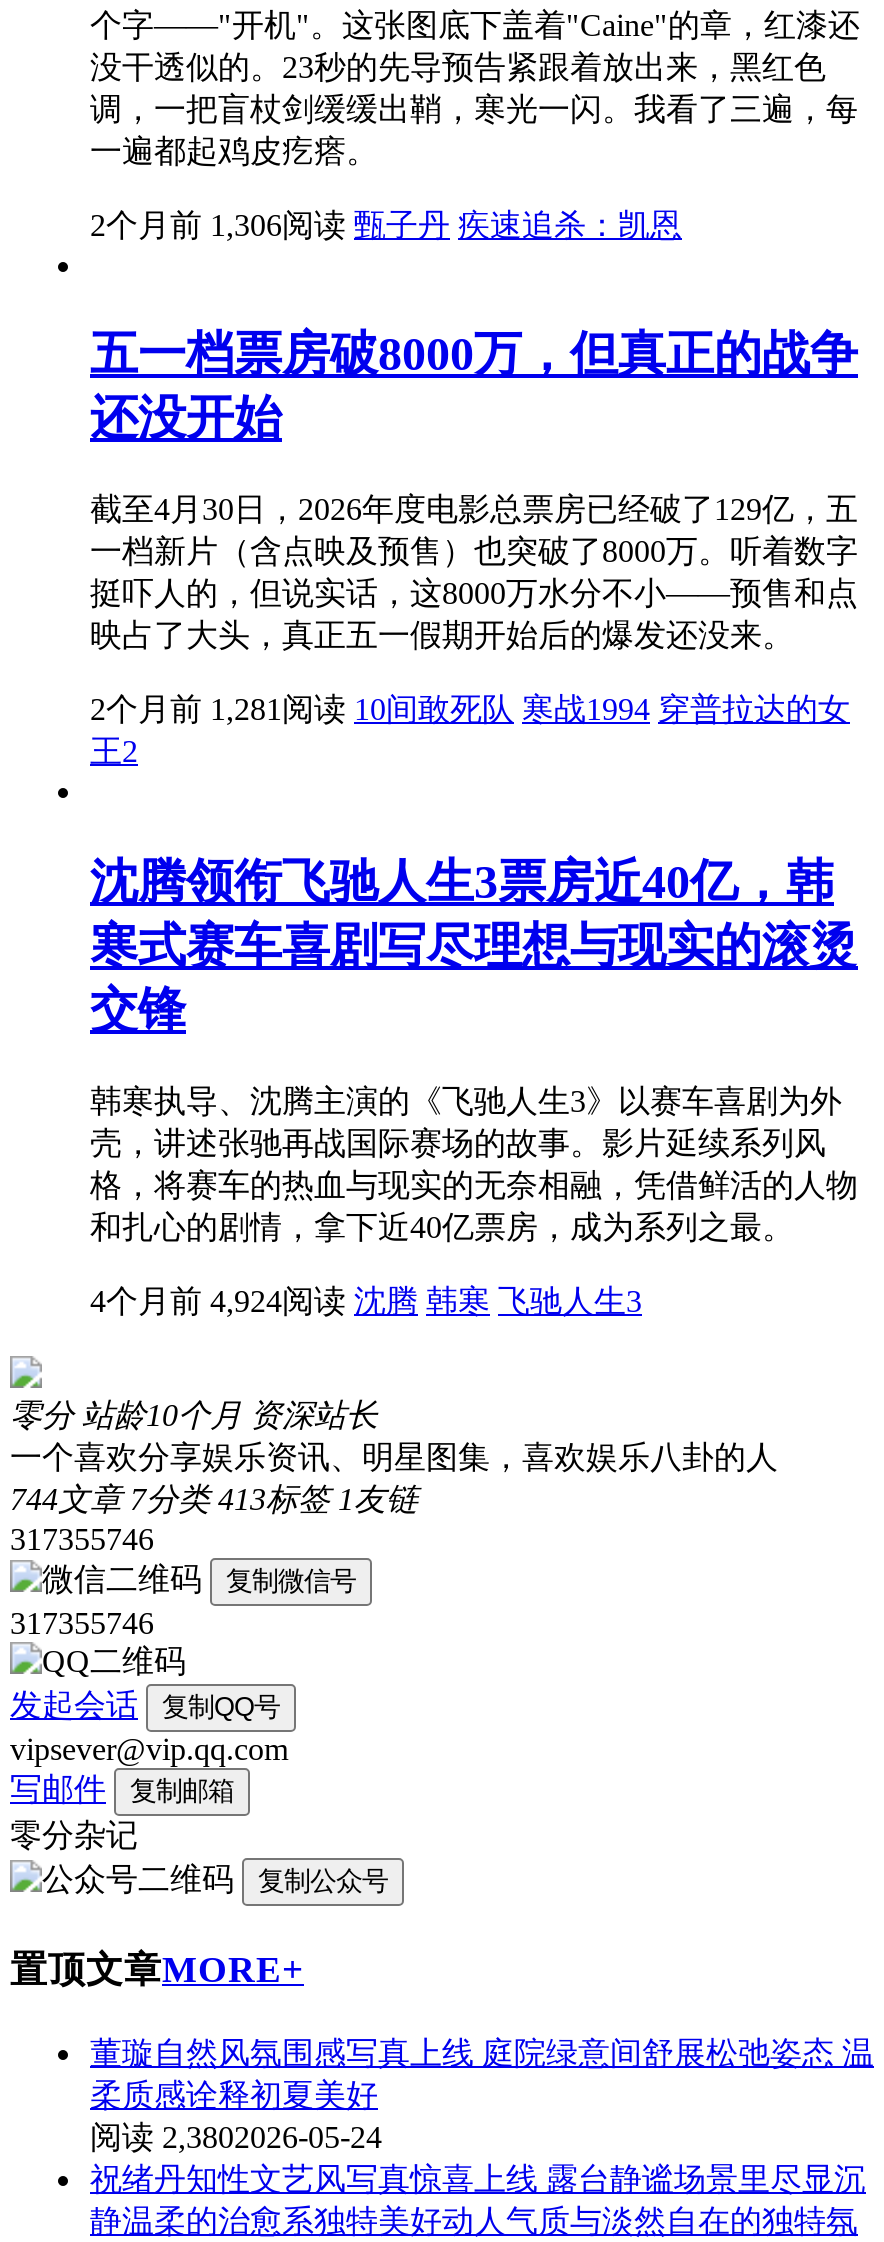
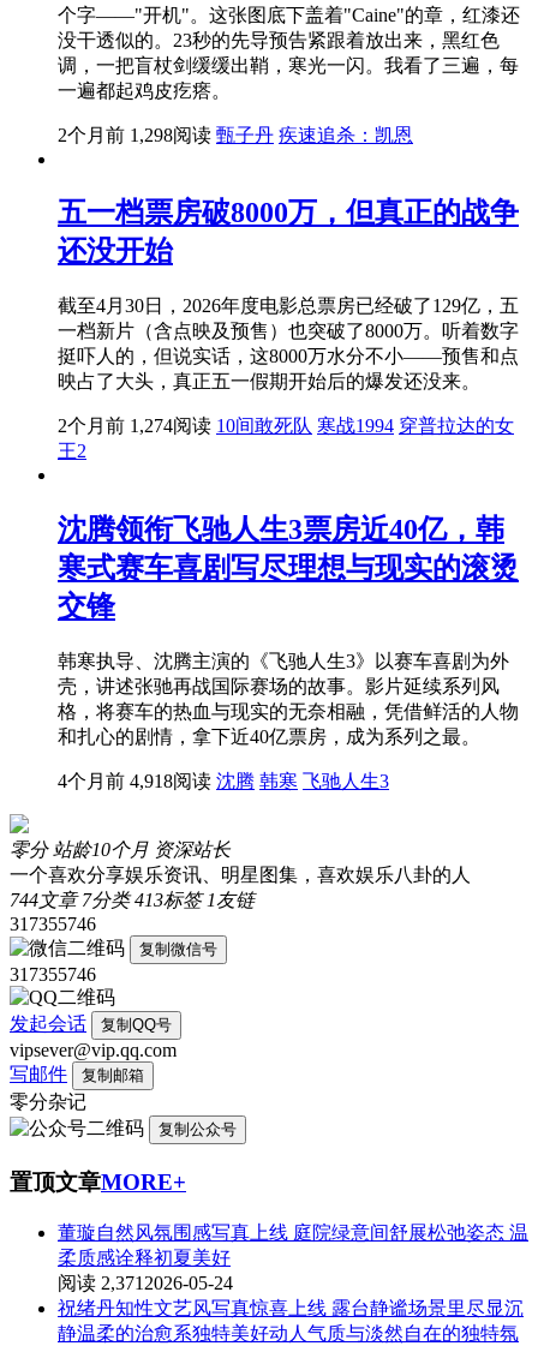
[90,207,682,241] 2个月前1,306阅读 甄子丹 疾速追杀：凯恩 -> [58,124,413,145] 2个月前1,298阅读 甄子丹 疾速追杀：凯恩
[90,693,850,727] 2个月前1,281阅读 10间敢死队 寒战1994 穿普拉达的女 -> [58,416,514,436] 2个月前1,274阅读 10间敢死队 寒战1994 穿普拉达的女
[90,1284,642,1318] 4个月前4,924阅读 沈腾 韩寒 飞驰人生3 -> [58,771,389,791] 4个月前4,918阅读 沈腾 韩寒 飞驰人生3
[90,2119,382,2153] 阅读 2,3802026-05-24 -> [58,1272,233,1293] 阅读 2,3712026-05-24

